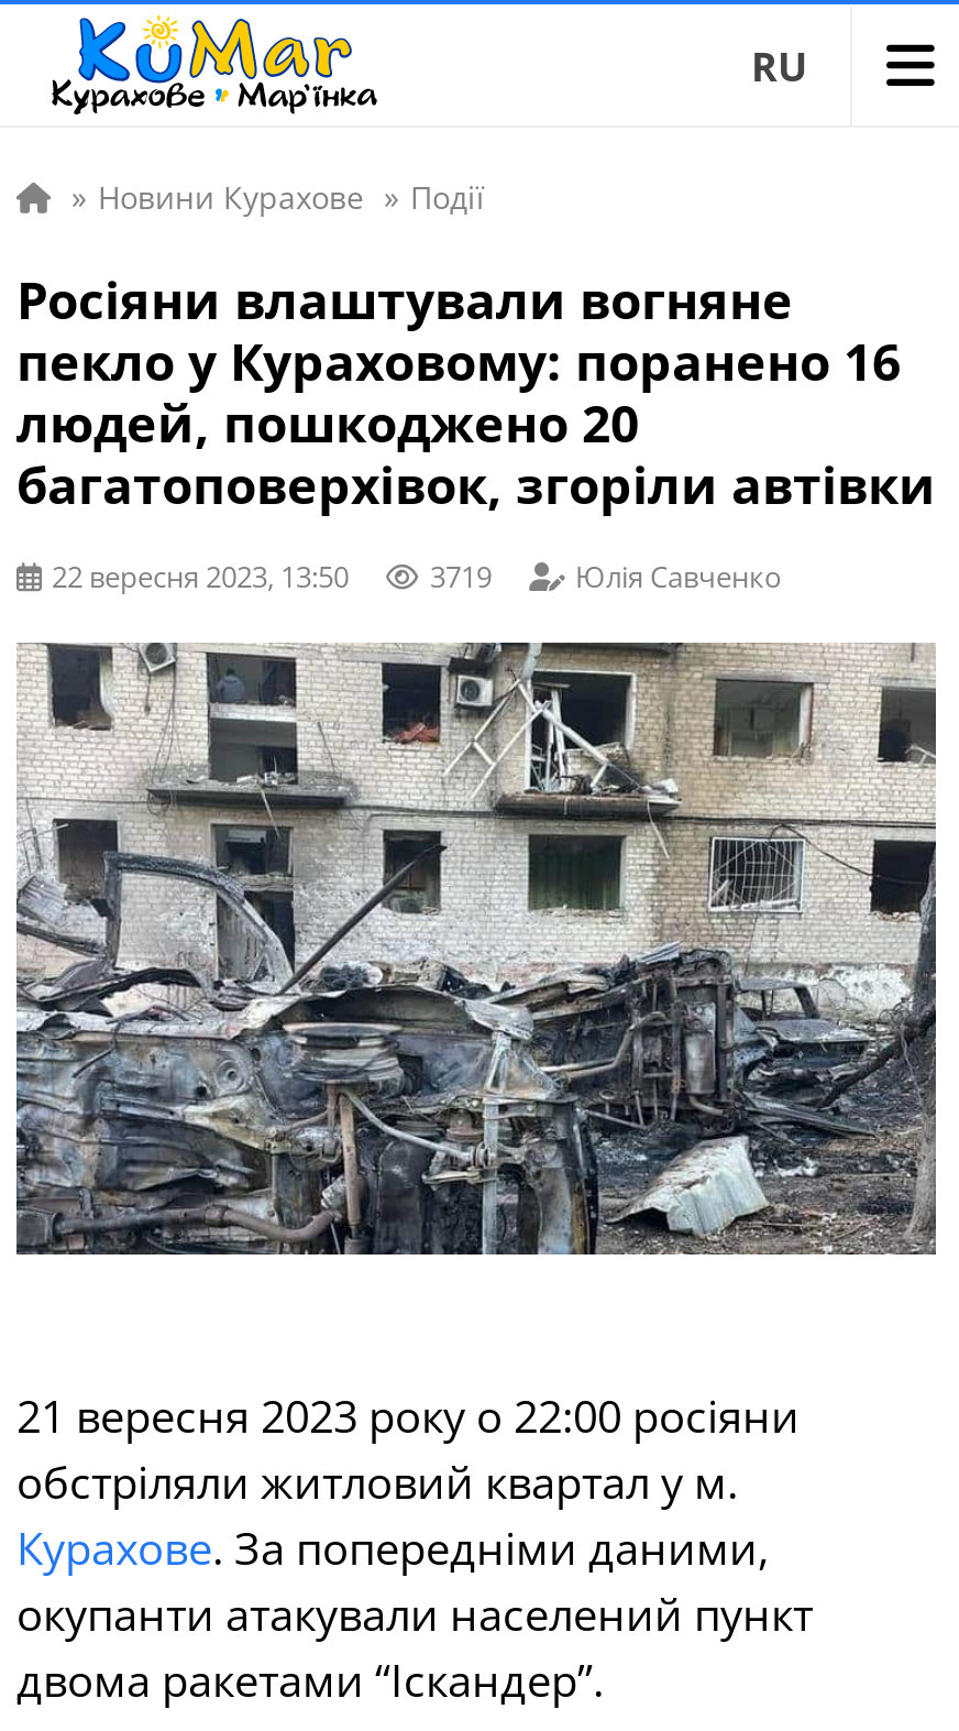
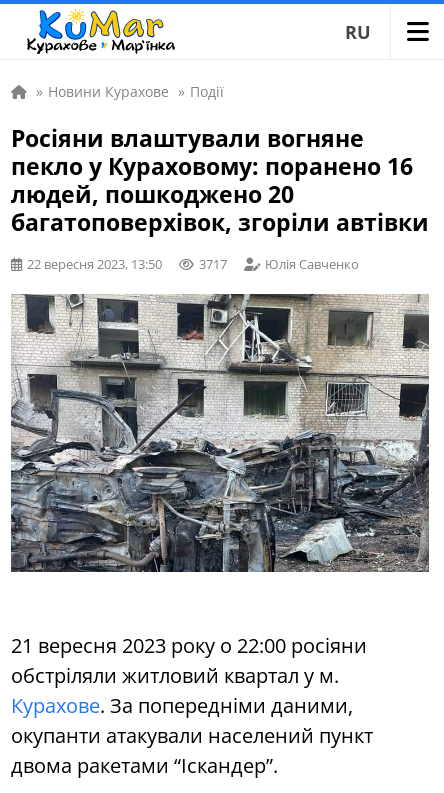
[430,557,492,596] 3719 -> [199,255,227,273] 3717

